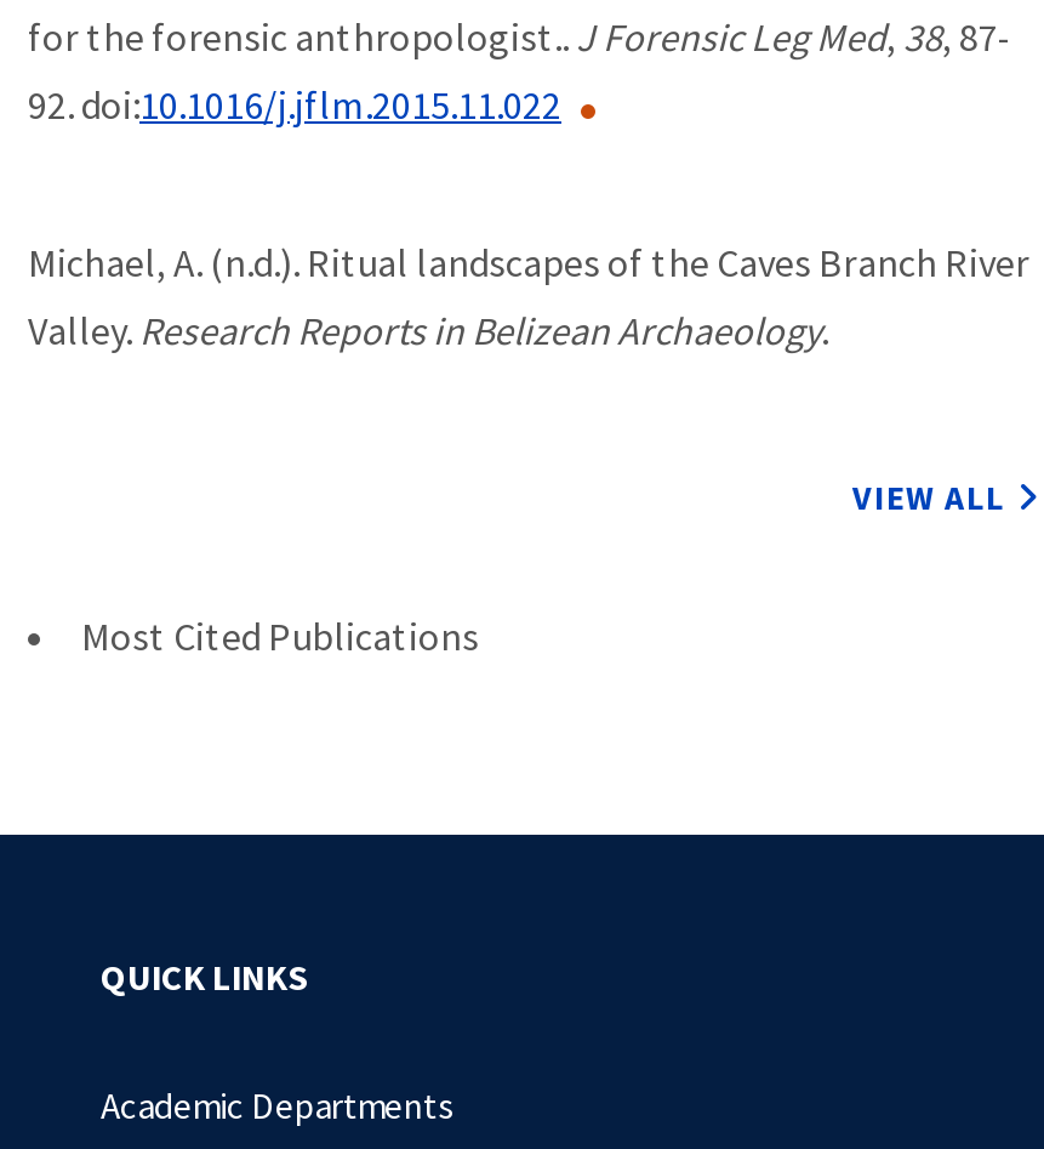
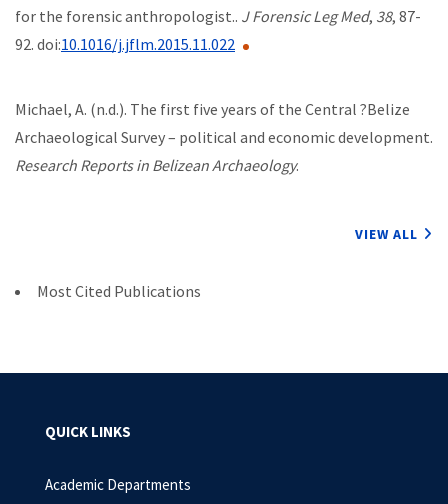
[28,237,1029,353] Michael, A. (n.d.). Ritual landscapes of the Caves Branch River | Valley. Research Reports in Belizean Archaeology. -> [15,98,433,174] Michael, A. (n.d.). The first five years of the Central ?Belize | Archaeological Survey – political and economic development. | Research Reports in Belizean Archaeology.

